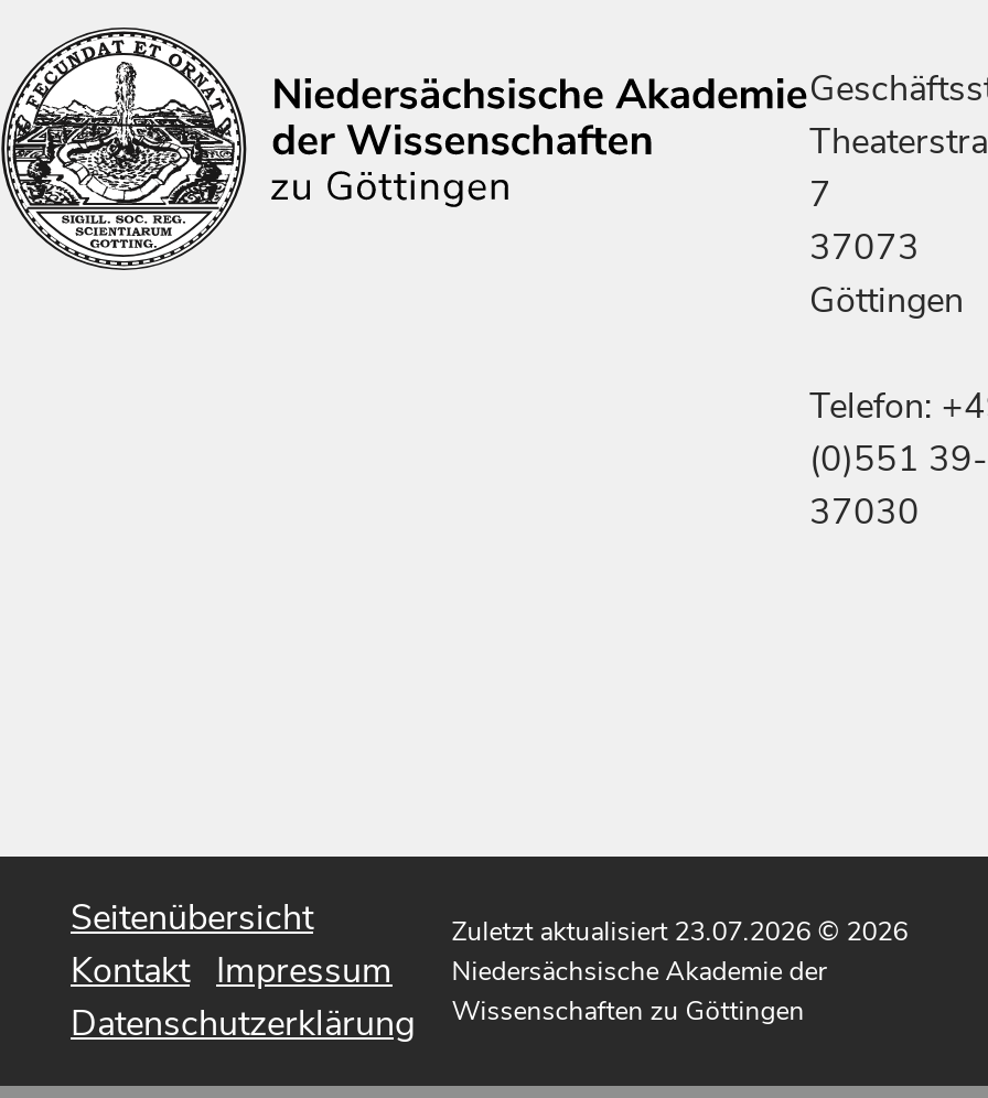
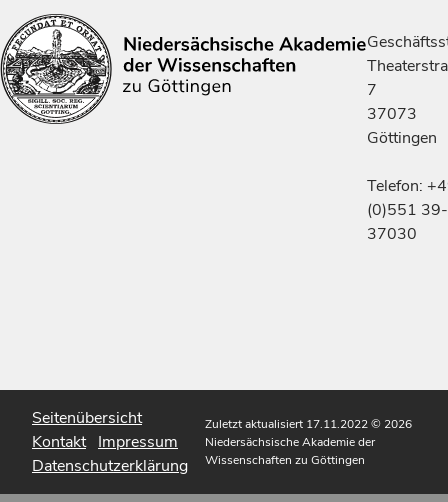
[451,914,908,949] Zuletzt aktualisiert 23.07.2026 © 2026 -> [205,416,412,432] Zuletzt aktualisiert 17.11.2022 © 2026

